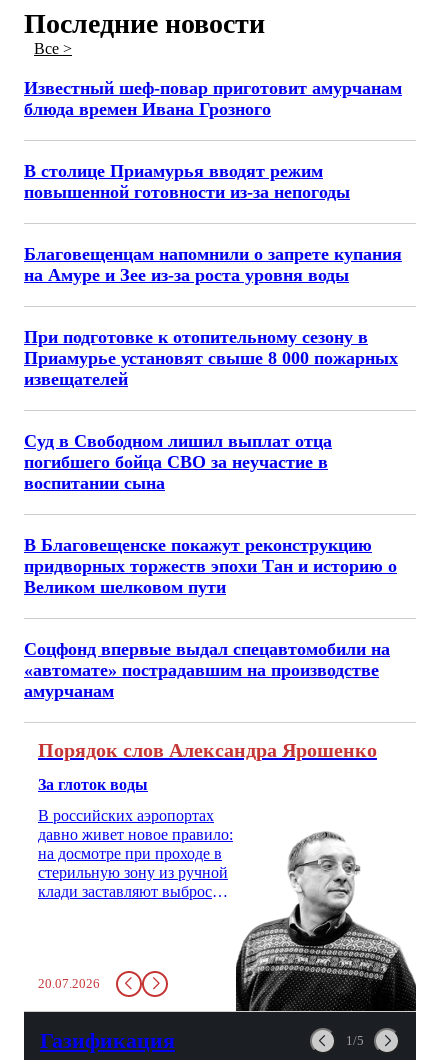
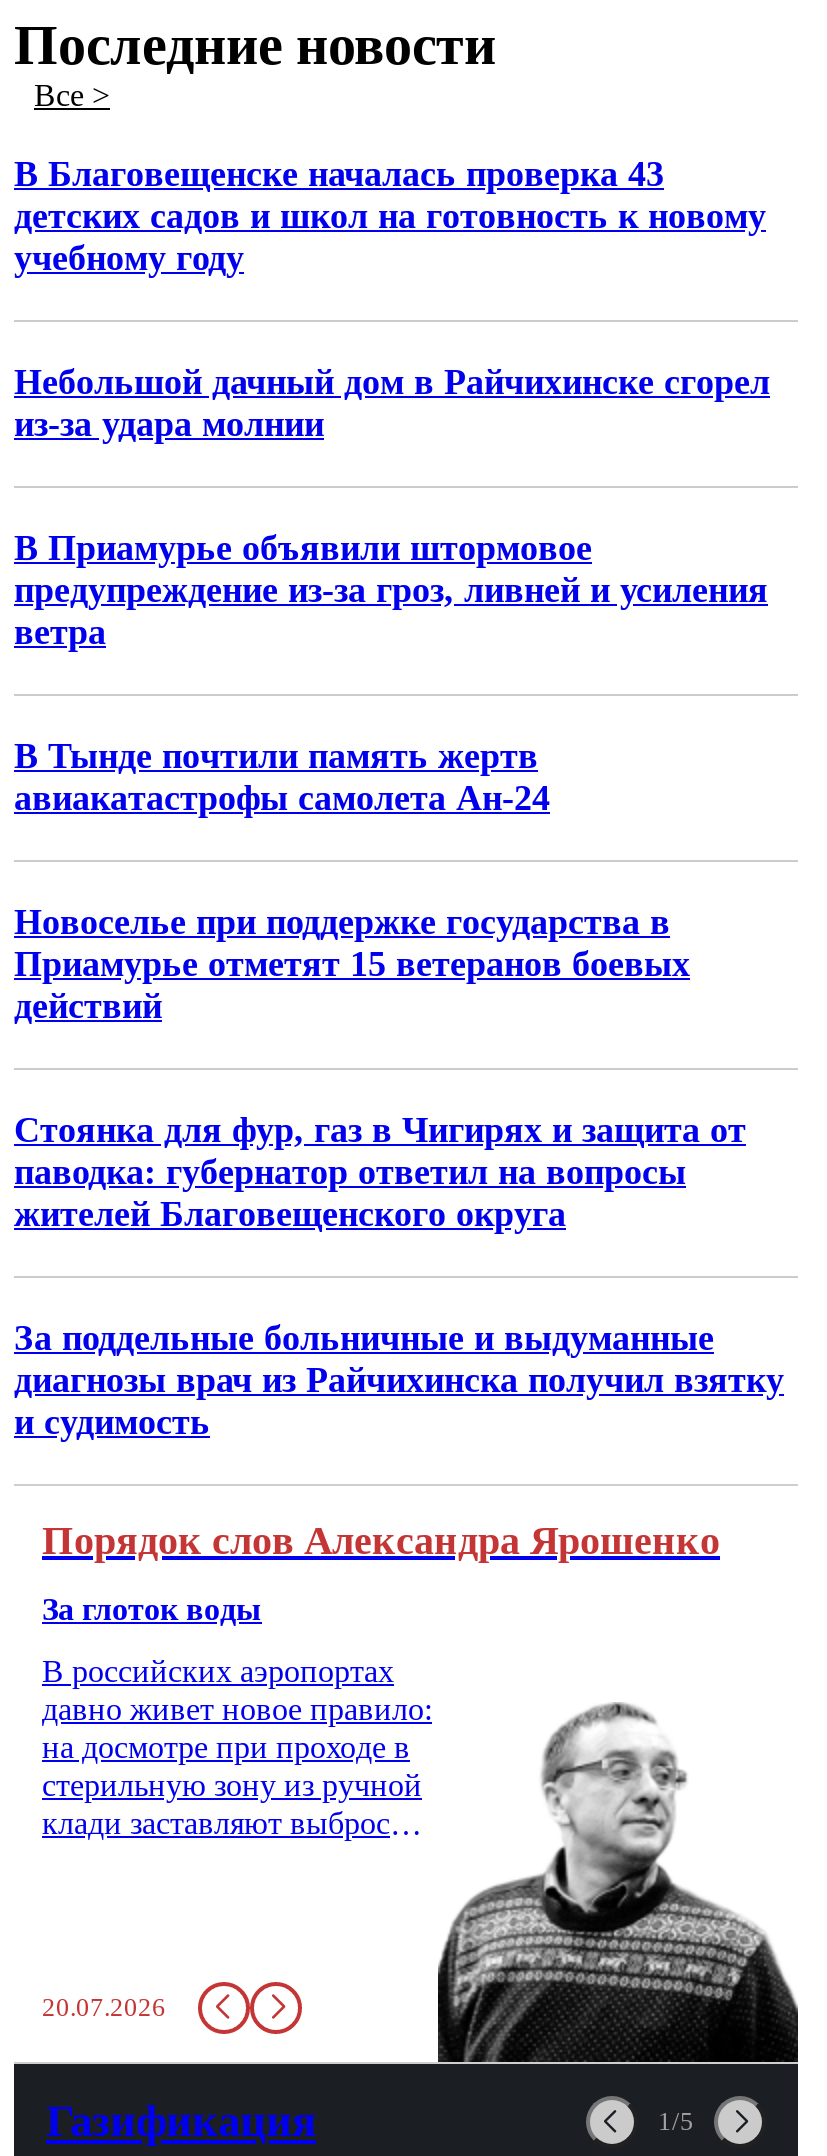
[24,78,402,119] Известный шеф-повар приготовит амурчанам | блюда времен Ивана Грозного -> [14,155,766,279] В Благовещенске началась проверка 43 | детских садов и школ на готовность к новому | учебному году
[24,161,350,202] В столице Приамурья вводят режим | повышенной готовности из-за непогоды -> [14,363,770,445] Небольшой дачный дом в Райчихинске сгорел | из-за удара молнии
[24,244,402,285] Благовещенцам напомнили о запрете купания | на Амуре и Зее из-за роста уровня воды -> [14,529,768,653] В Приамурье объявили штормовое | предупреждение из-за гроз, ливней и усиления | ветра
[24,327,398,389] При подготовке к отопительному сезону в | Приамурье установят свыше 8 000 пожарных | извещателей -> [14,737,550,819] В Тынде почтили память жертв | авиакатастрофы самолета Ан-24
[24,431,332,493] Суд в Свободном лишил выплат отца | погибшего бойца СВО за неучастие в | воспитании сына -> [14,903,690,1027] Новоселье при поддержке государства в | Приамурье отметят 15 ветеранов боевых | действий
[24,535,397,597] В Благовещенске покажут реконструкцию | придворных торжеств эпохи Тан и историю о | Великом шелковом пути -> [14,1111,746,1235] Стоянка для фур, газ в Чигирях и защита от | паводка: губернатор ответил на вопросы | жителей Благовещенского округа
[24,639,390,701] Соцфонд впервые выдал спецавтомобили на | «автомате» пострадавшим на производстве | амурчанам -> [14,1319,784,1443] За поддельные больничные и выдуманные | диагнозы врач из Райчихинска получил взятку | и судимость

